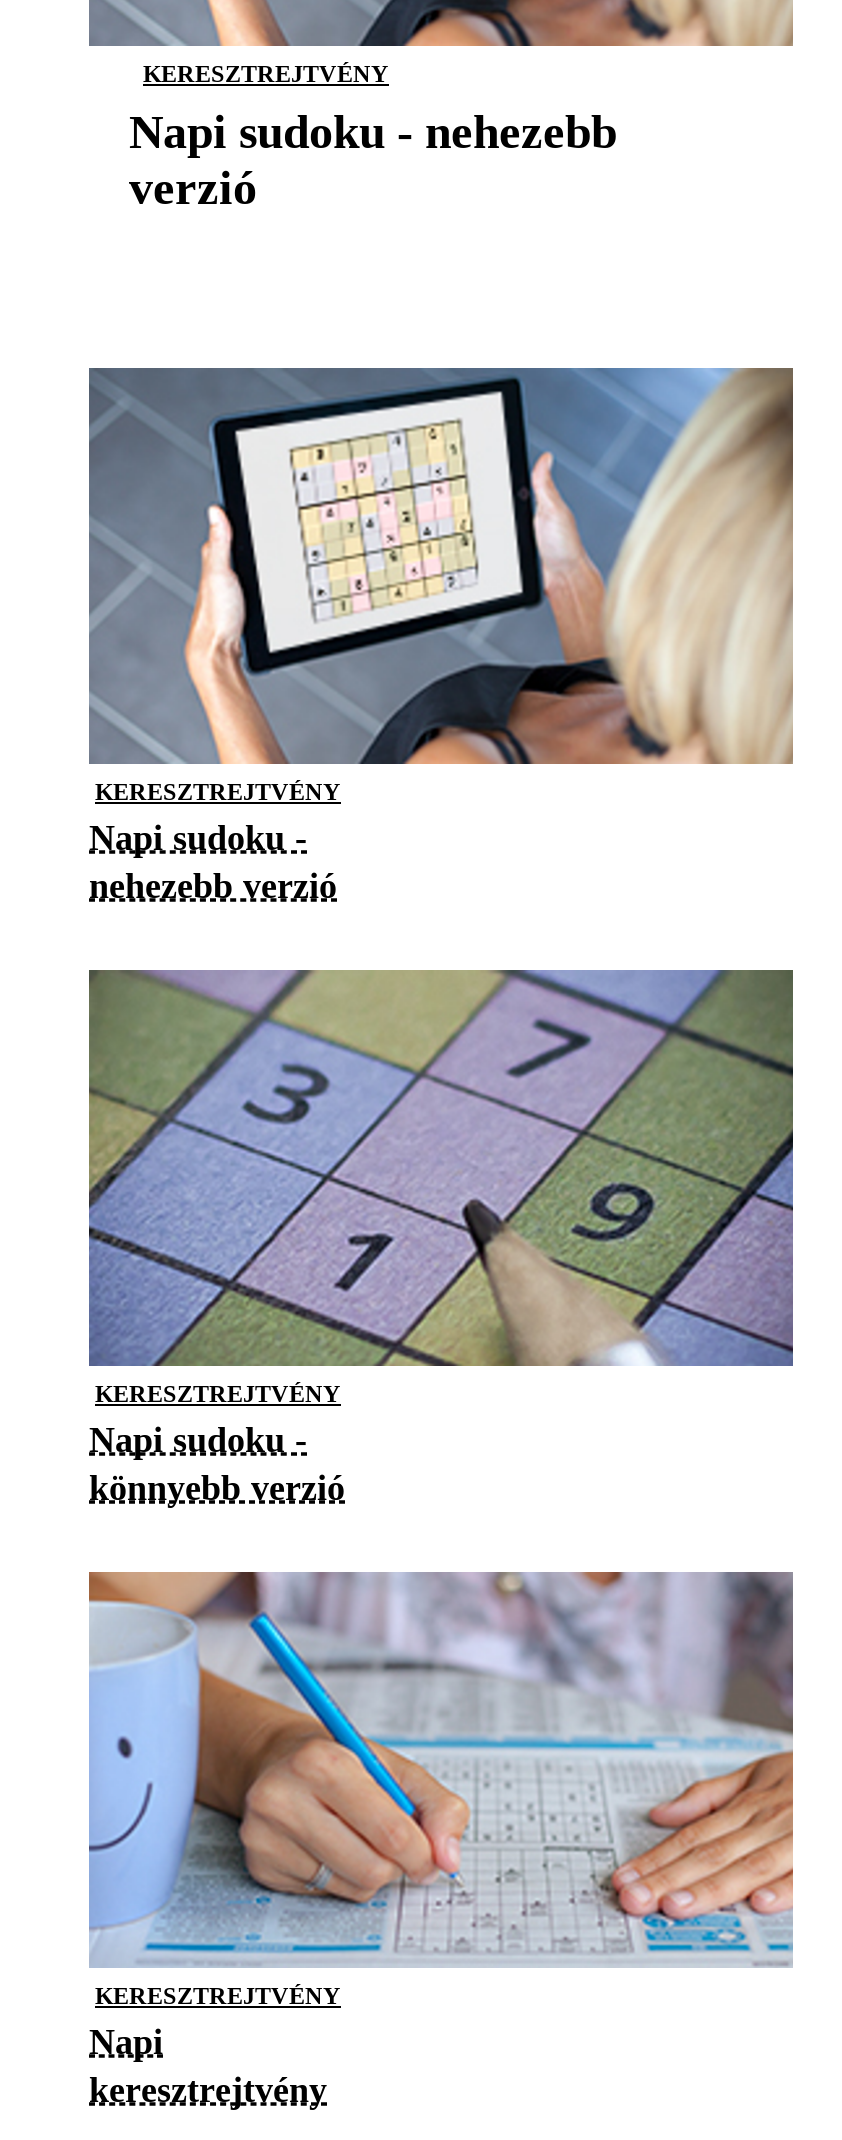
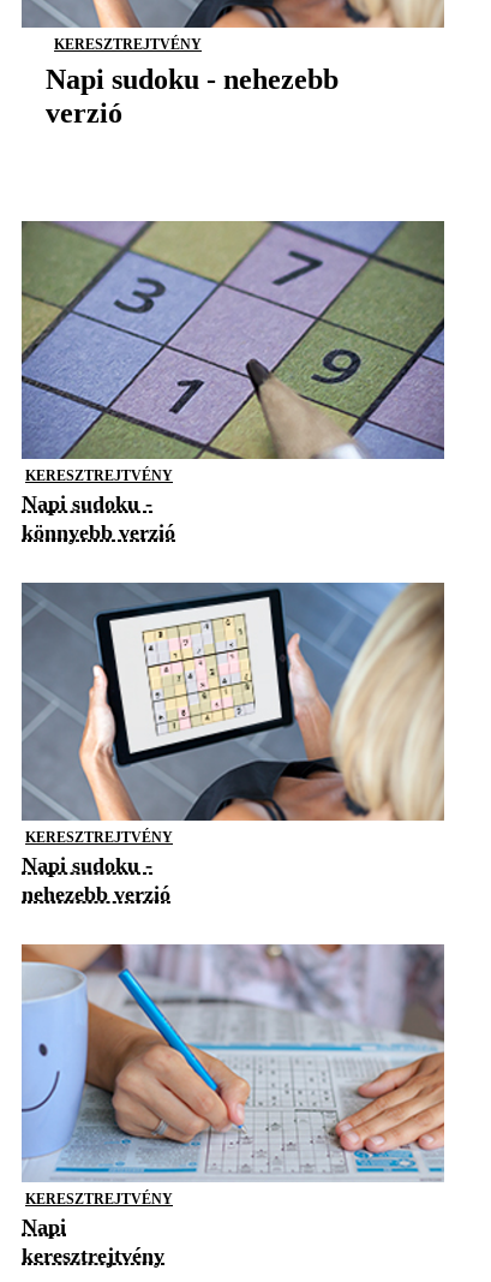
moved [89,368,793,766] -> [22,583,444,822]: [image]
moved [89,865,337,905] -> [22,882,170,906]: nehezebb verzió
moved [89,968,795,1368] -> [22,220,445,460]: [image]
moved [89,1468,345,1508] -> [22,520,175,544]: könnyebb verzió

